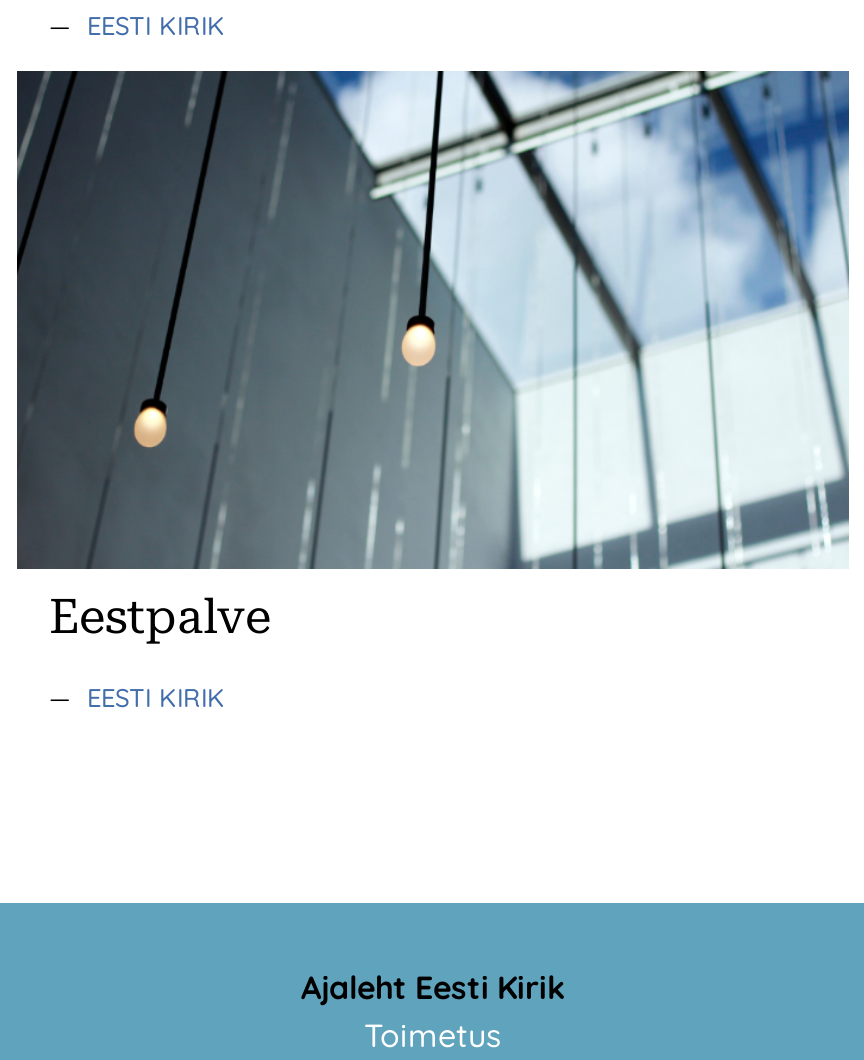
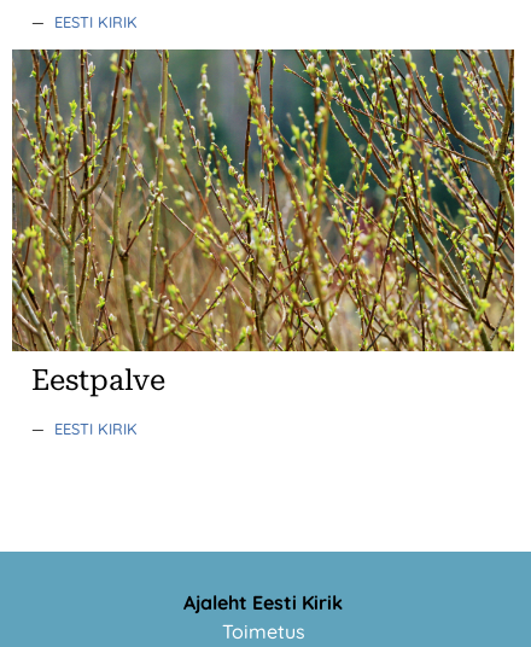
[15,68,851,572] [image] -> [11,48,515,352] [image]

